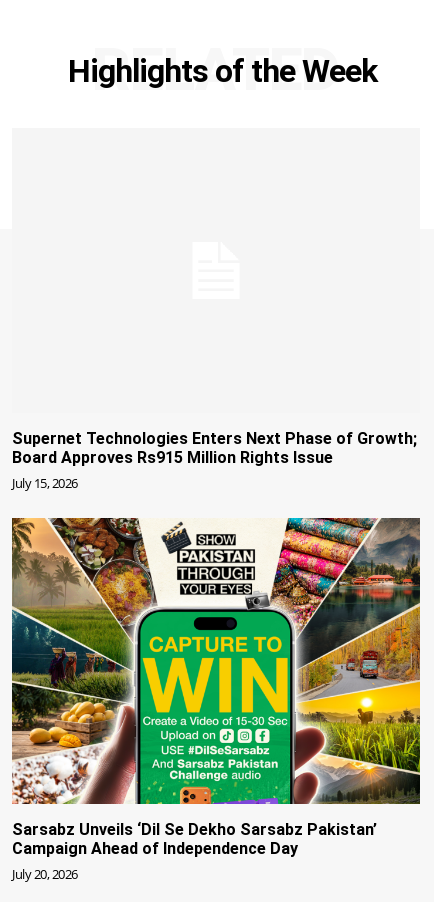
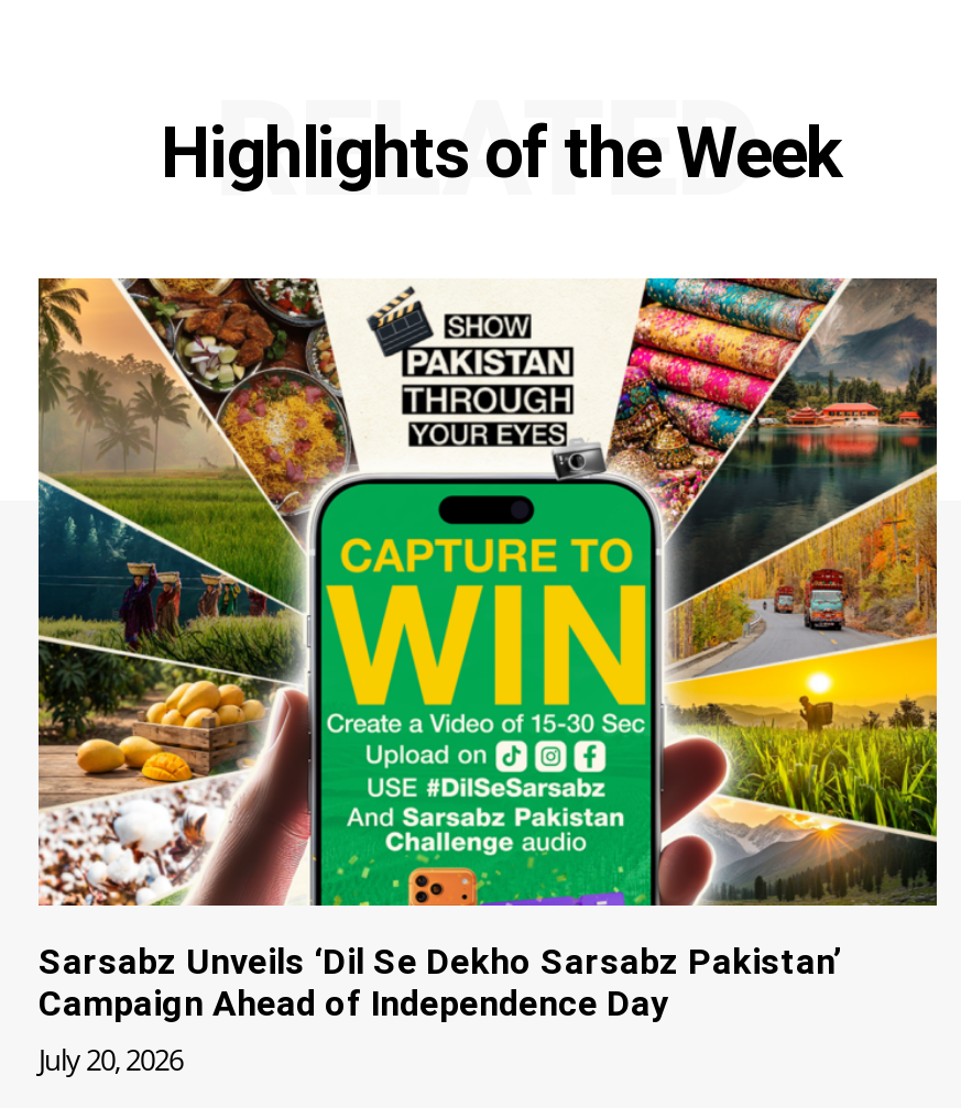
[12,429,417,492] Supernet Technologies Enters Next Phase of Growth; | Board Approves Rs915 Million Rights Issue | July 15, 2026 -> none

